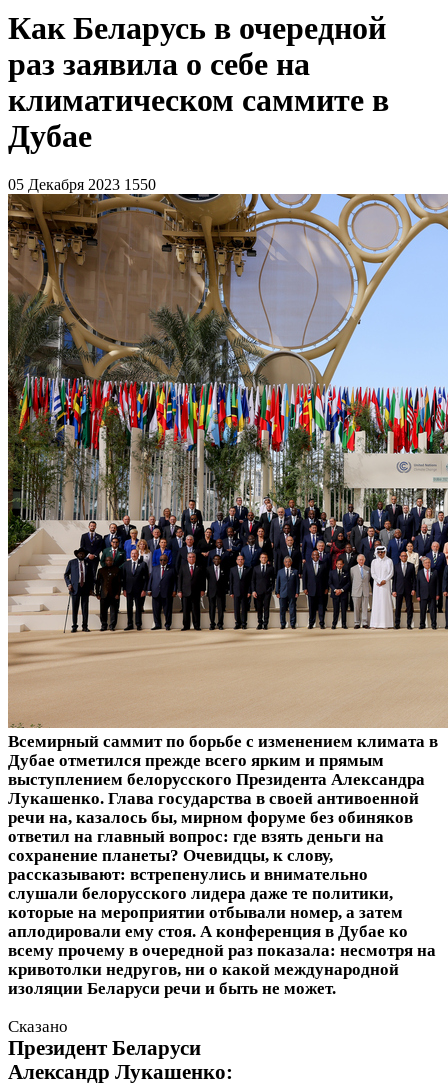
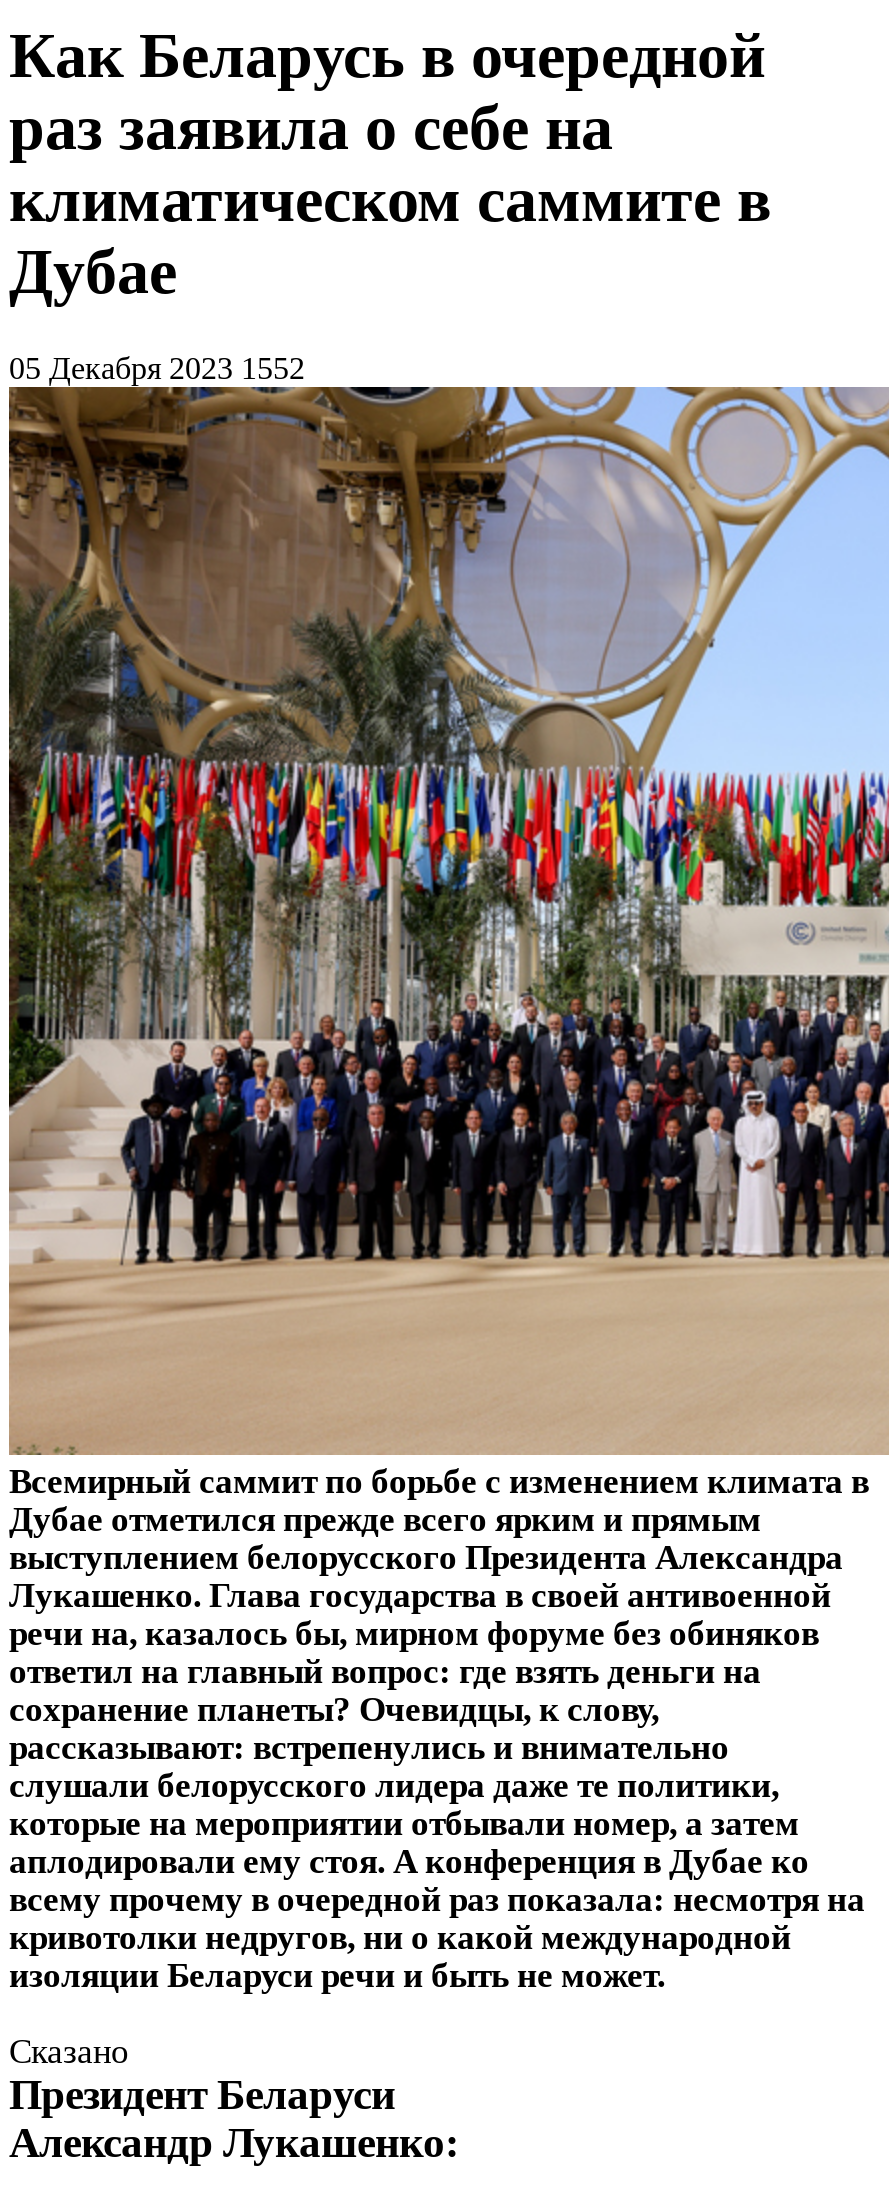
[8,176,156,193] 05 Декабря 2023 1550 -> [9,351,305,385] 05 Декабря 2023 1552

